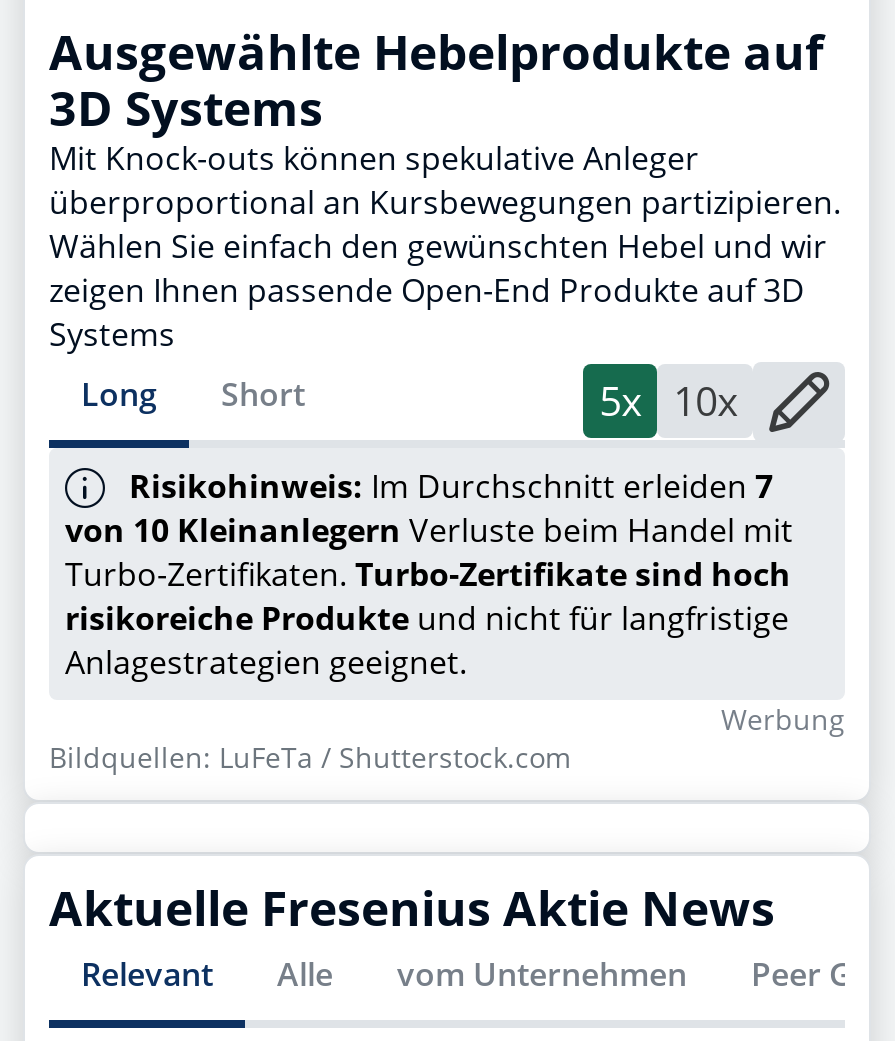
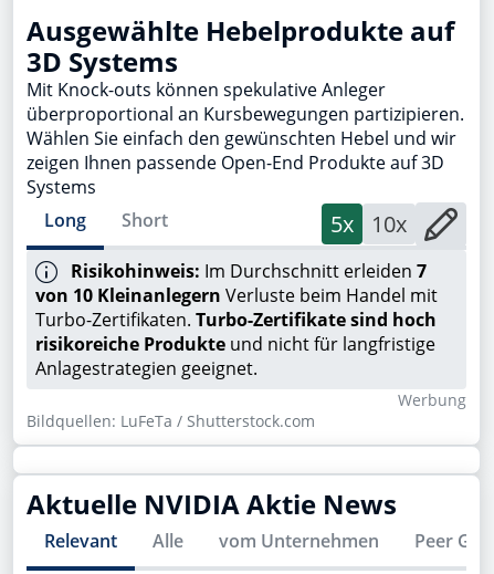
[49,875,775,941] Aktuelle Fresenius Aktie News -> [27,486,397,522] Aktuelle NVIDIA Aktie News

